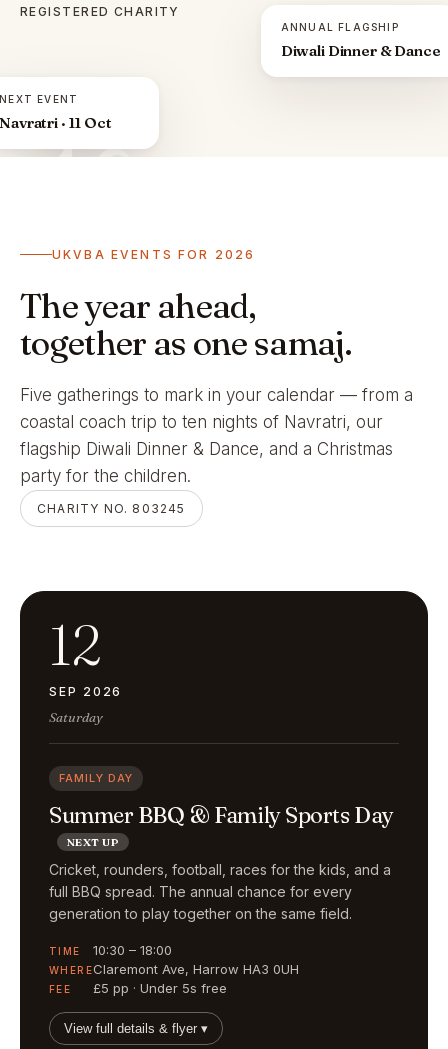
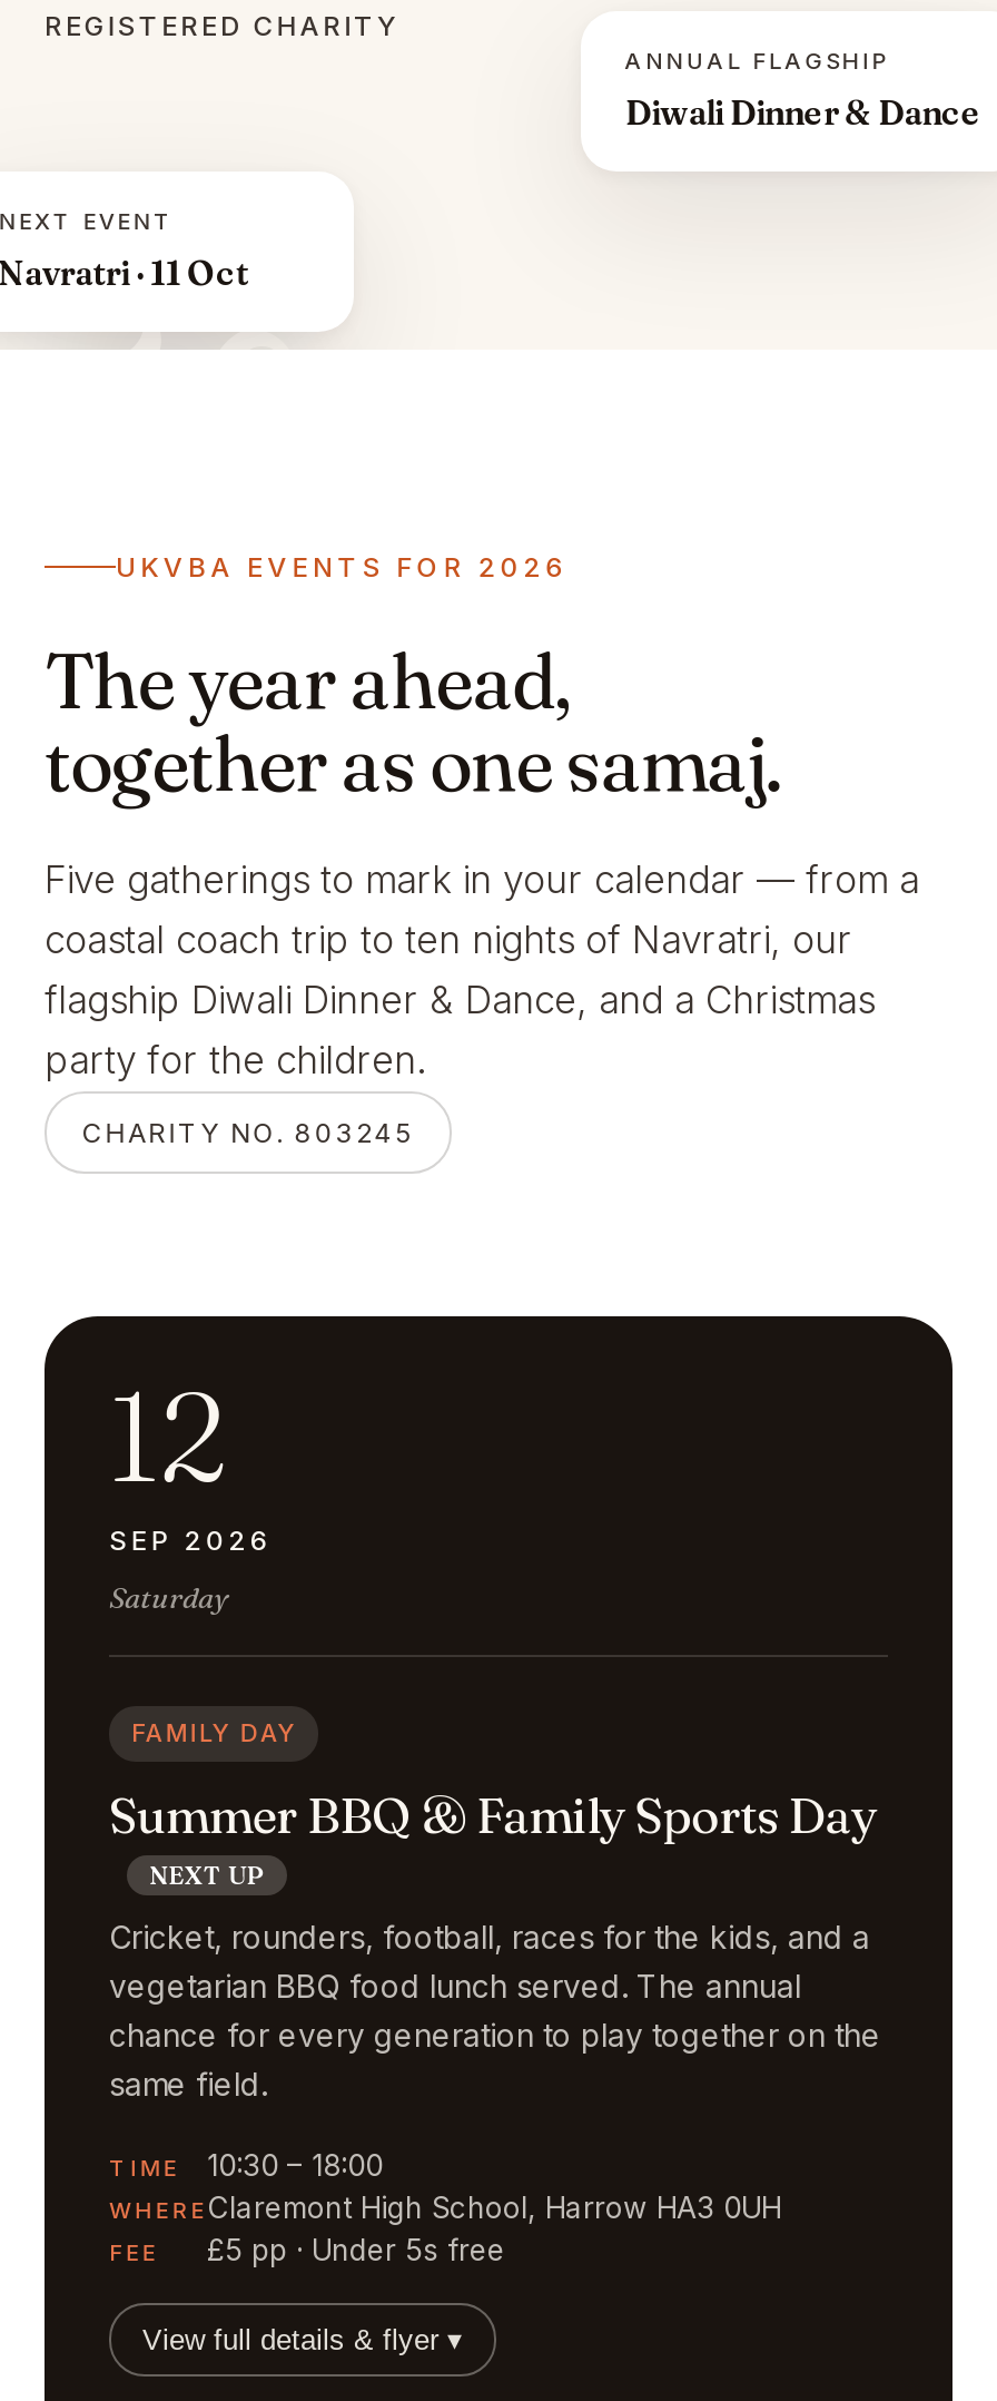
[49,883,352,922] full BBQ spread. The annual chance for every | generation to play together on the same field. -> [109,1967,881,2103] vegetarian BBQ food lunch served. The annual | chance for every generation to play together on the | same field.
[49,961,299,977] WHERE Claremont Ave, Harrow HA3 0UH -> [109,2189,781,2225] WHERE Claremont High School, Harrow HA3 0UH

